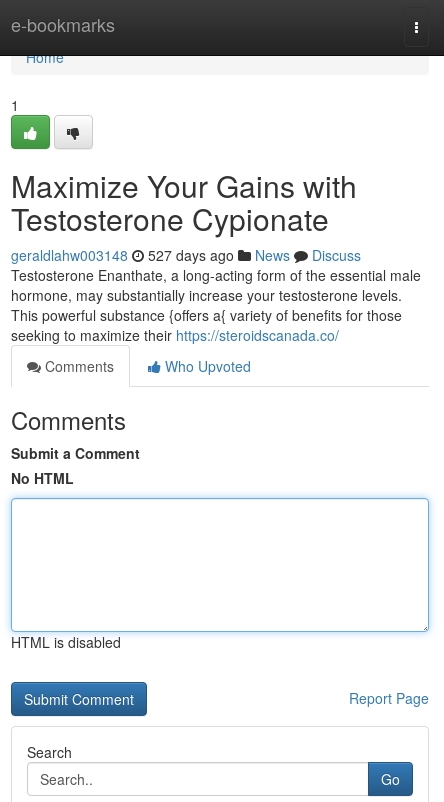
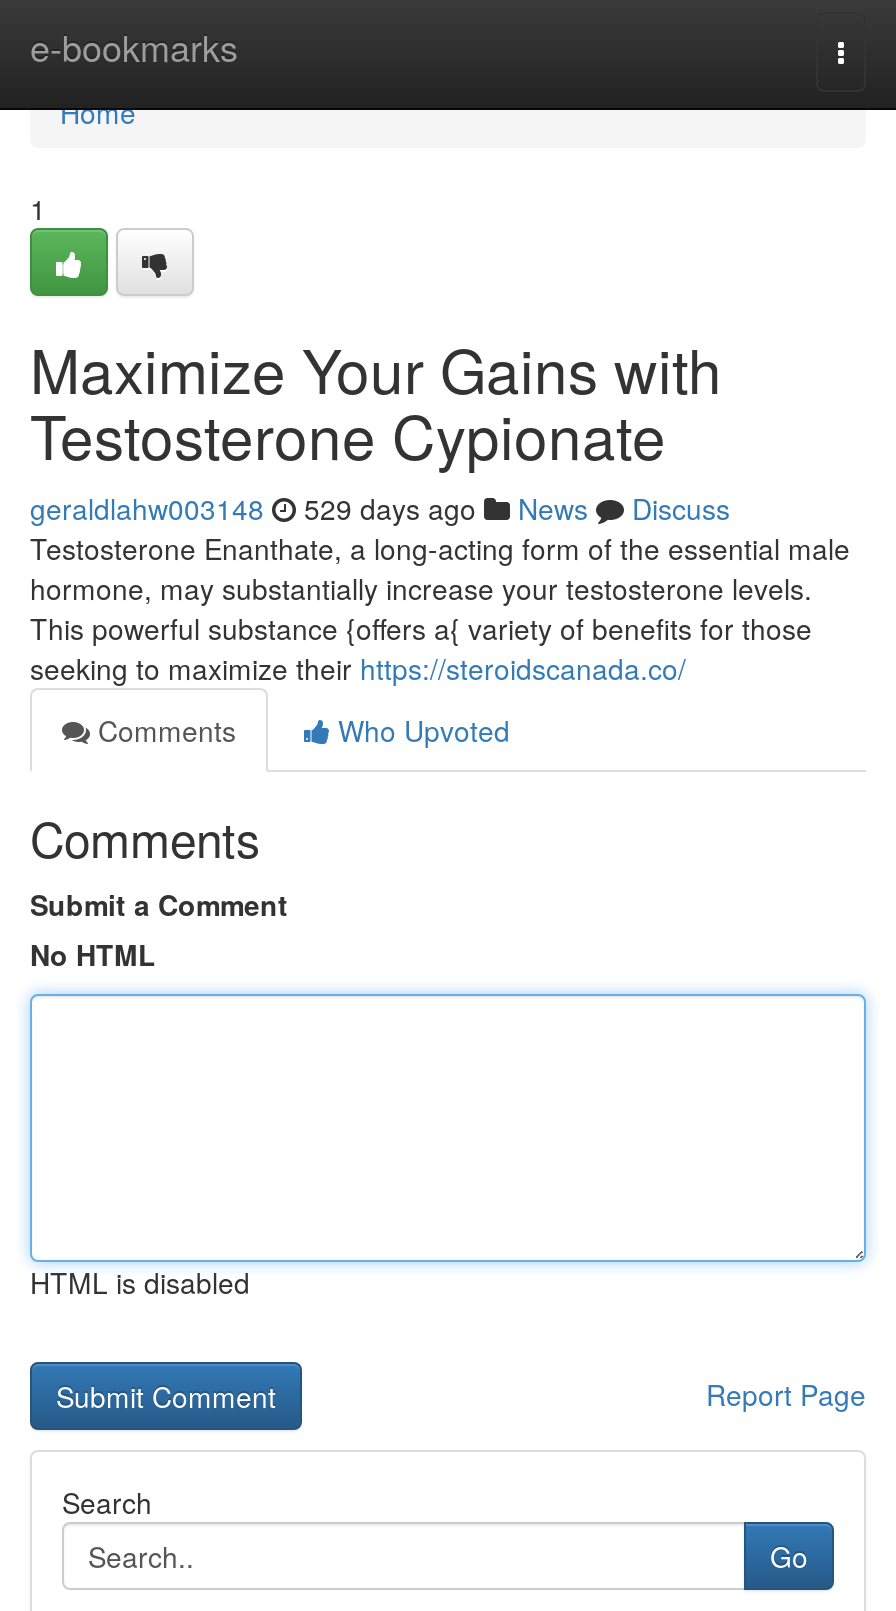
[11,245,361,265] geraldlahw003148 527 days ago News Discuss -> [30,488,730,528] geraldlahw003148 529 days ago News Discuss

